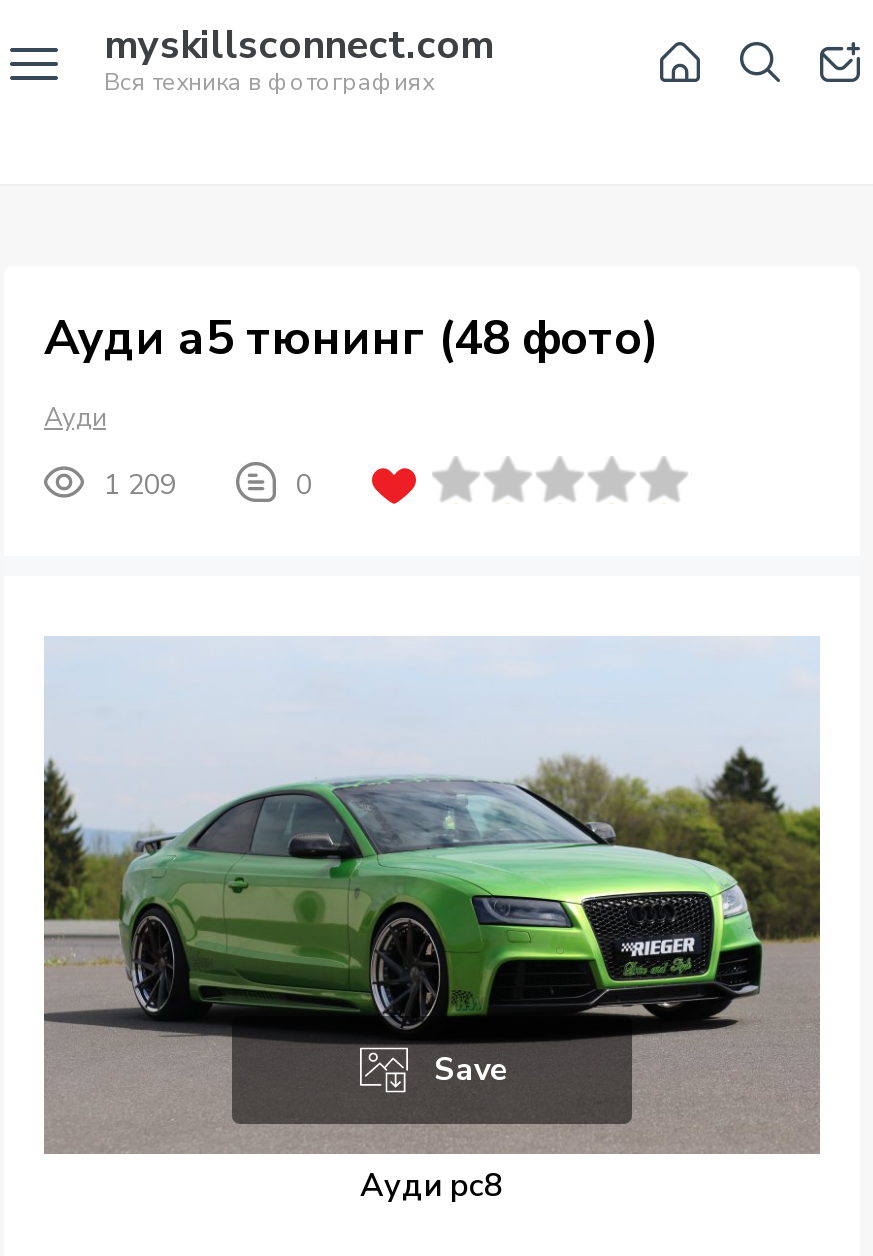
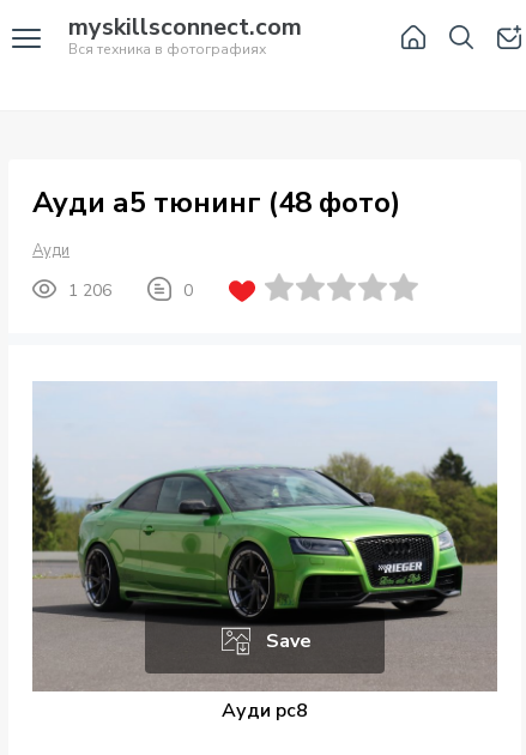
[104,466,176,504] 1 209 -> [68,279,111,302] 1 206

